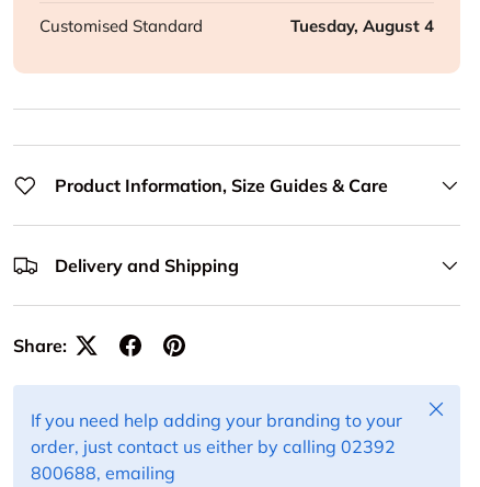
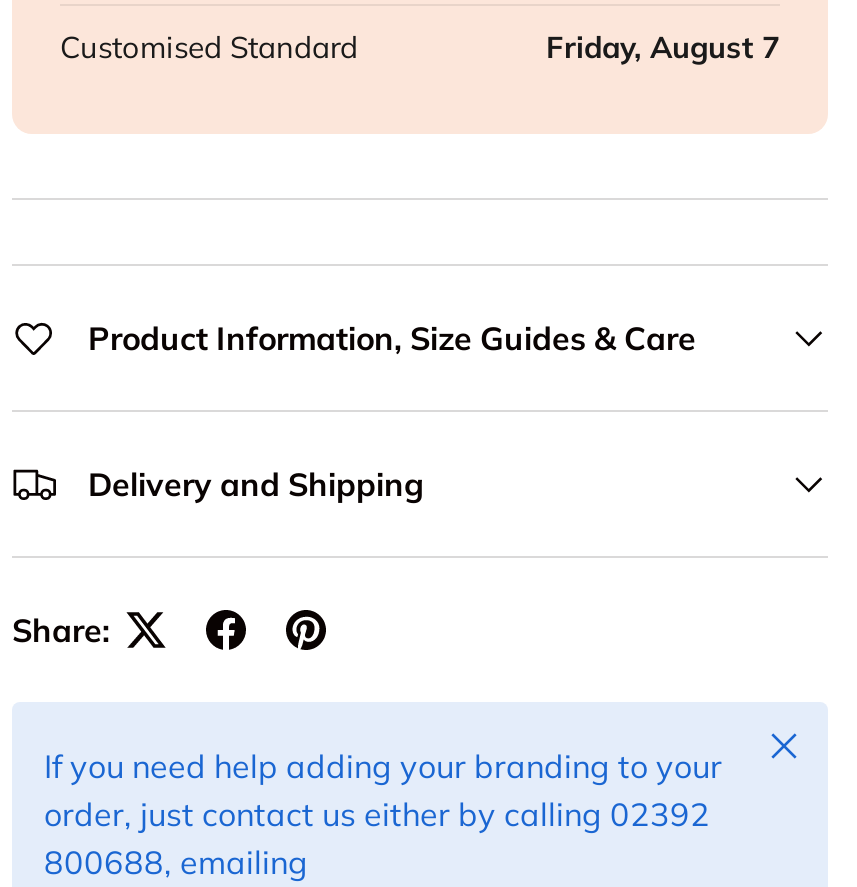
[290,15,434,36] Tuesday, August 4 -> [546,27,780,65] Friday, August 7

